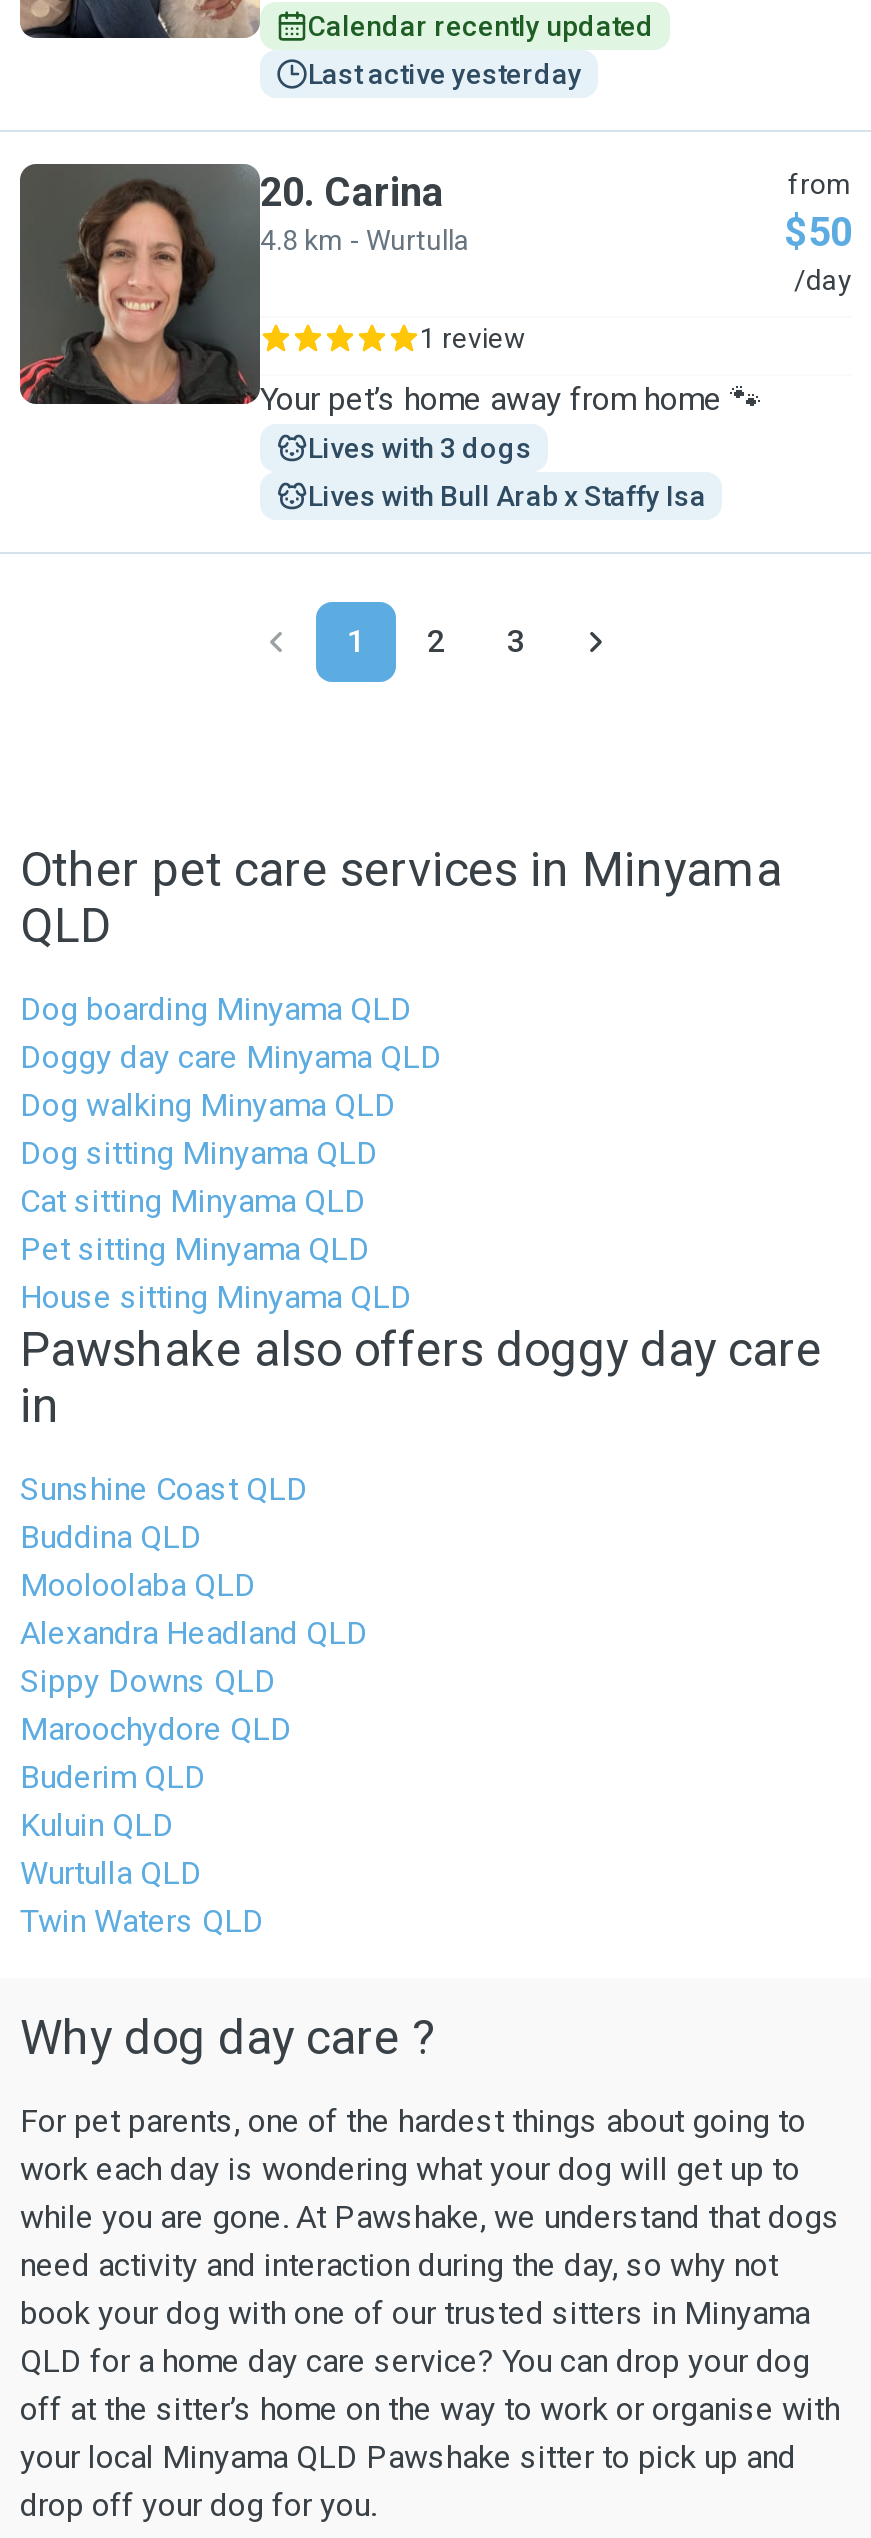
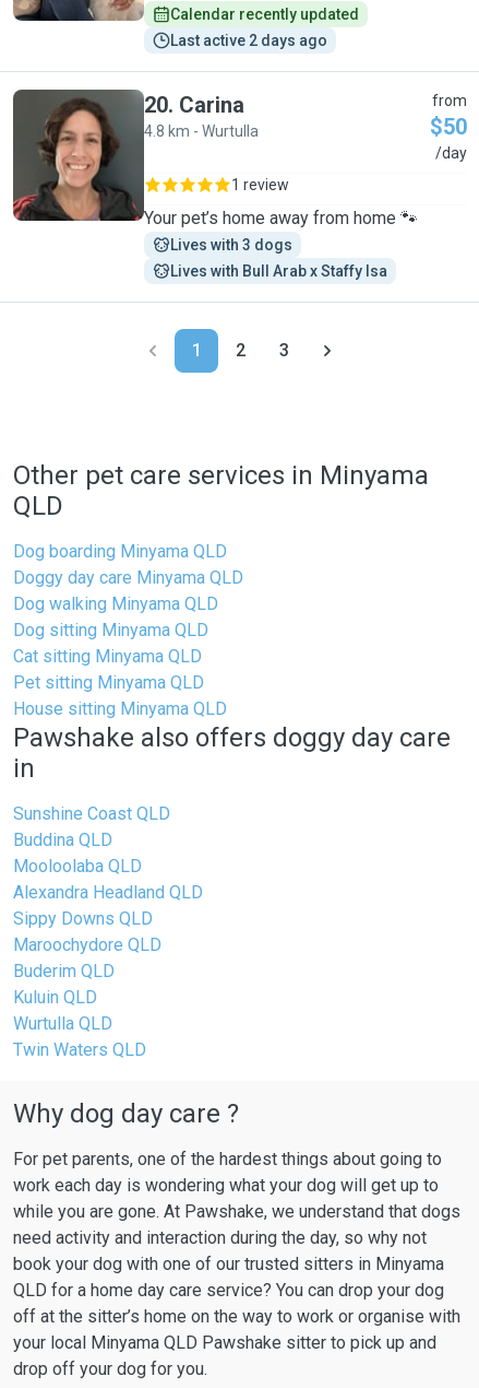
[308,58,582,90] Last active yesterday -> [170,32,327,49] Last active 2 days ago

